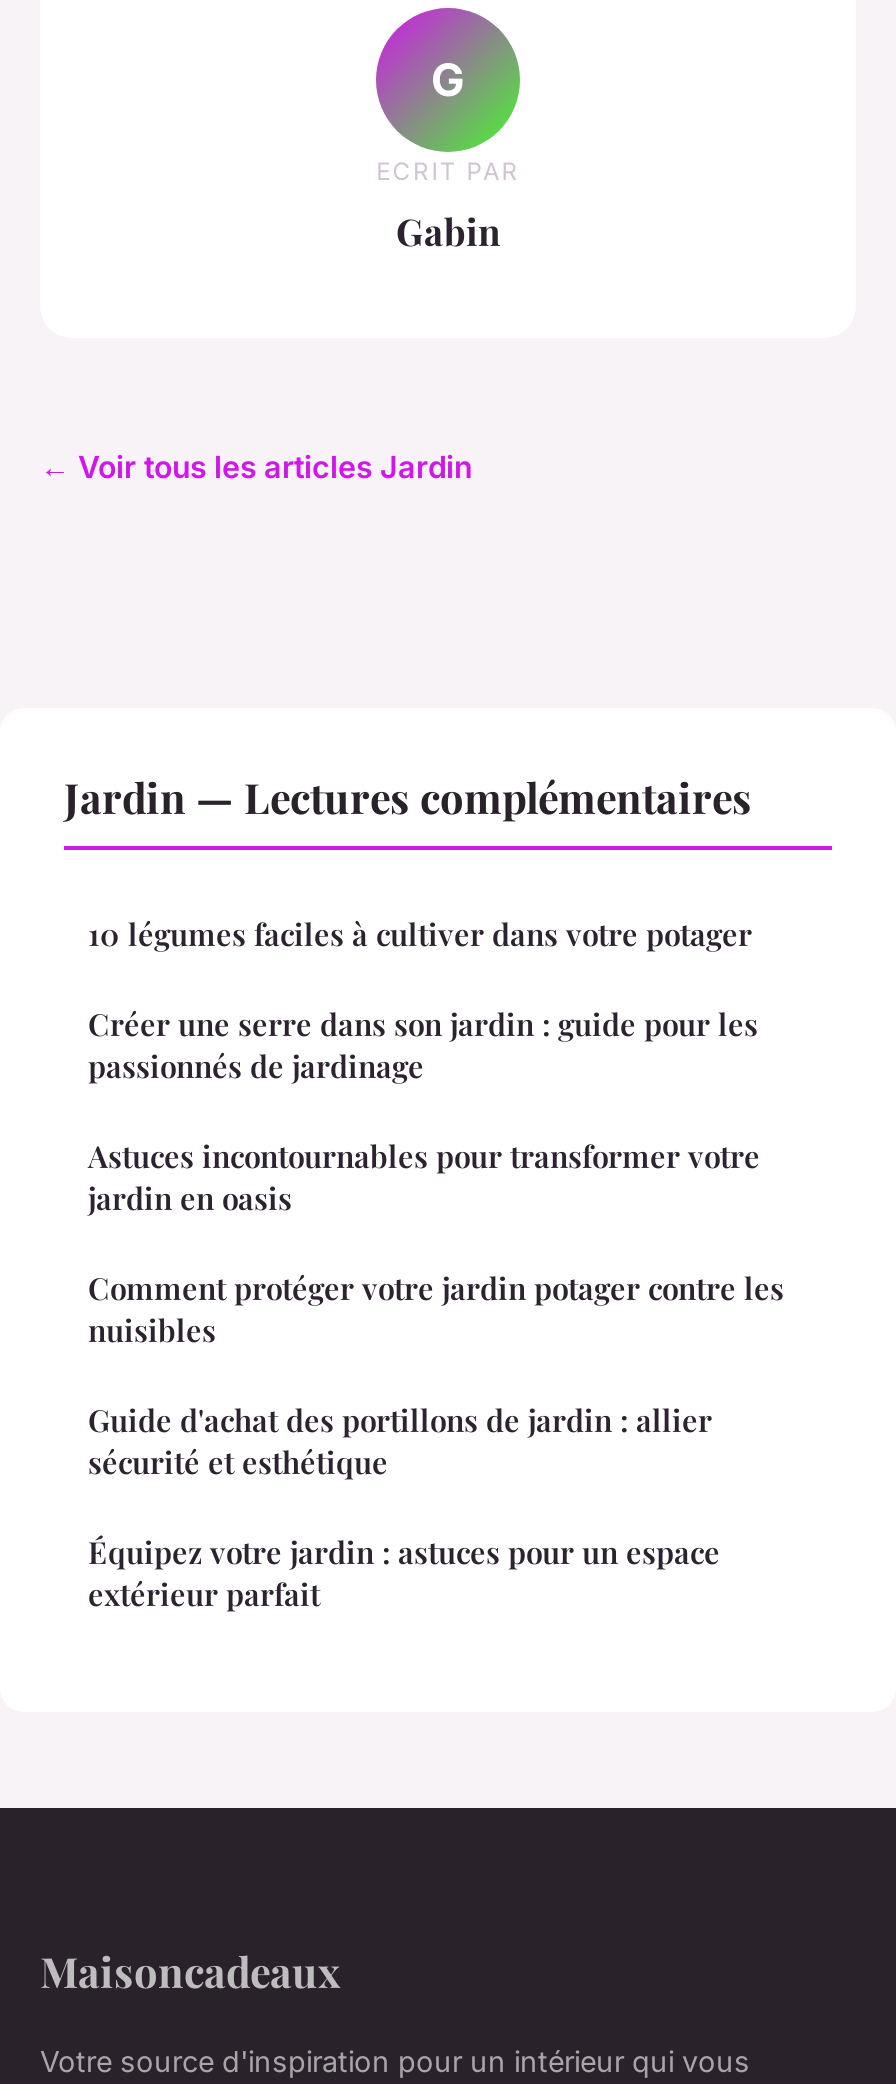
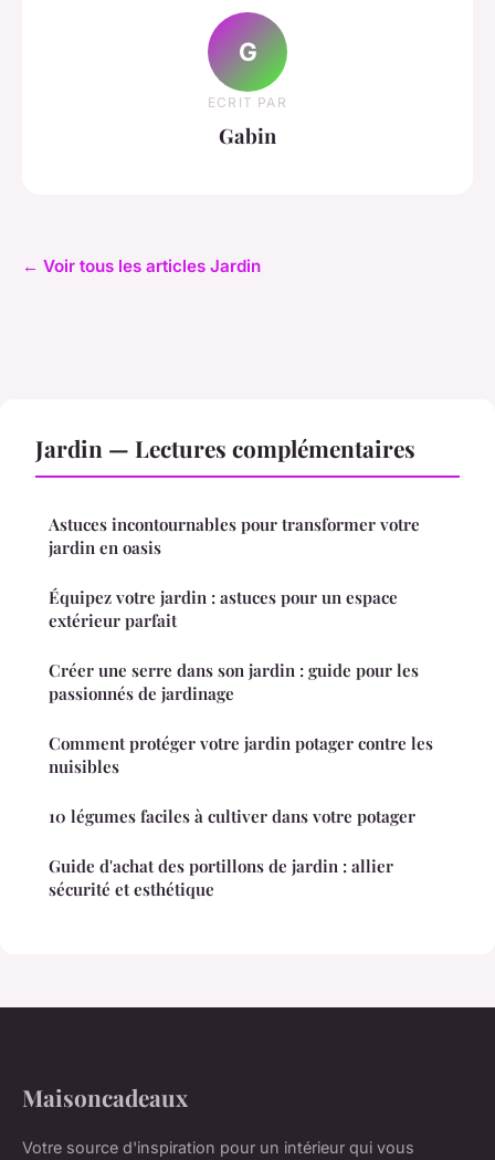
moved [88,915,752,955] -> [49,805,415,827]: 10 légumes faciles à cultiver dans votre potager
moved [88,1005,758,1087] -> [49,659,419,705]: Créer une serre dans son jardin : guide pour les | passionnés de jardinage
moved [88,1137,760,1219] -> [49,513,420,559]: Astuces incontournables pour transformer votre | jardin en oasis
moved [88,1269,784,1351] -> [49,732,433,778]: Comment protéger votre jardin potager contre les | nuisibles
moved [88,1401,712,1483] -> [49,855,393,900]: Guide d'achat des portillons de jardin : allier | sécurité et esthétique
moved [88,1533,720,1615] -> [49,586,398,632]: Équipez votre jardin : astuces pour un espace | extérieur parfait

